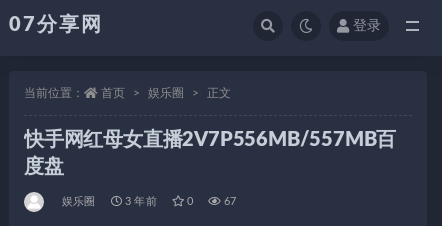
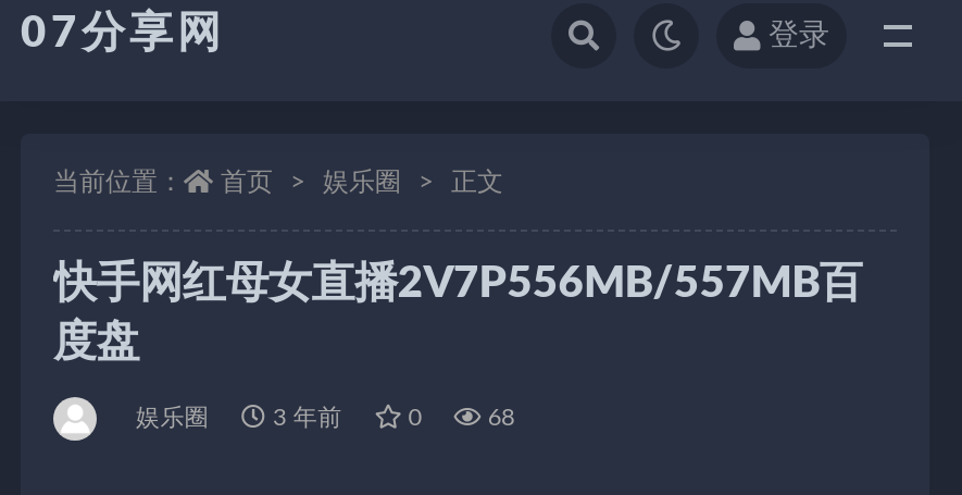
[221,196,236,207] 67 -> [481,406,515,430] 68

